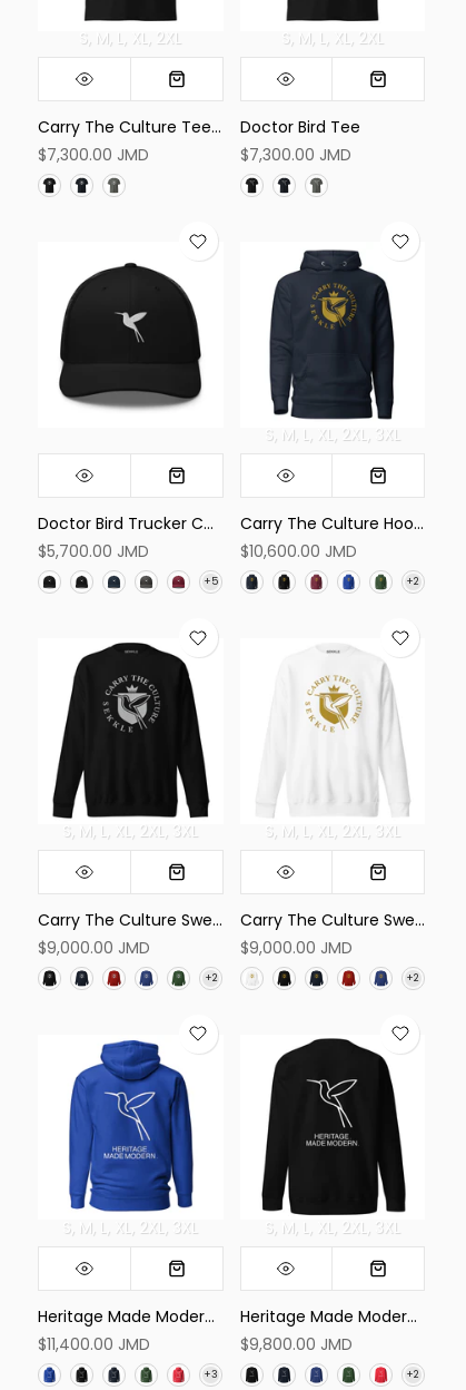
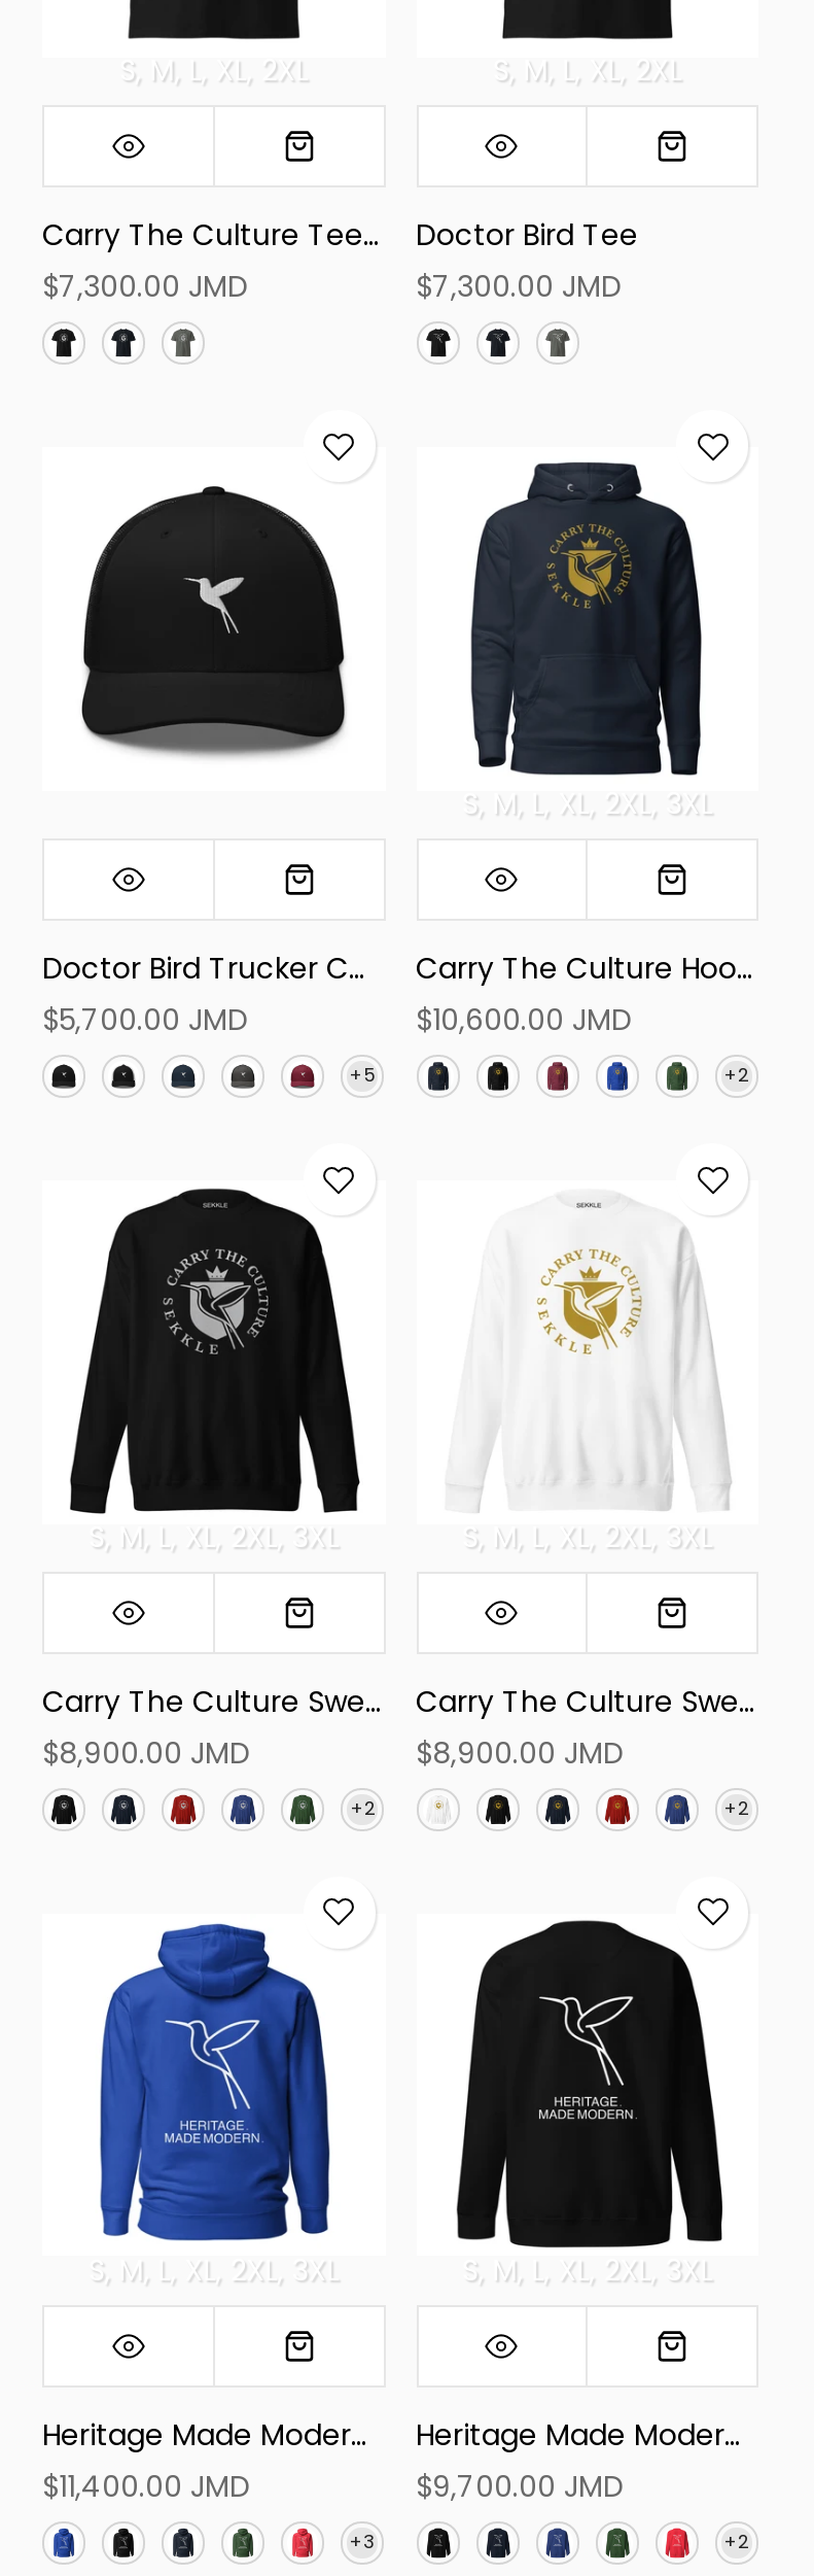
[38,936,150,959] $9,000.00 JMD -> [42,1732,250,1773] $8,900.00 JMD
[240,936,352,959] $9,000.00 JMD -> [416,1732,624,1773] $8,900.00 JMD
[240,1333,352,1355] $9,800.00 JMD -> [416,2465,624,2506] $9,700.00 JMD

